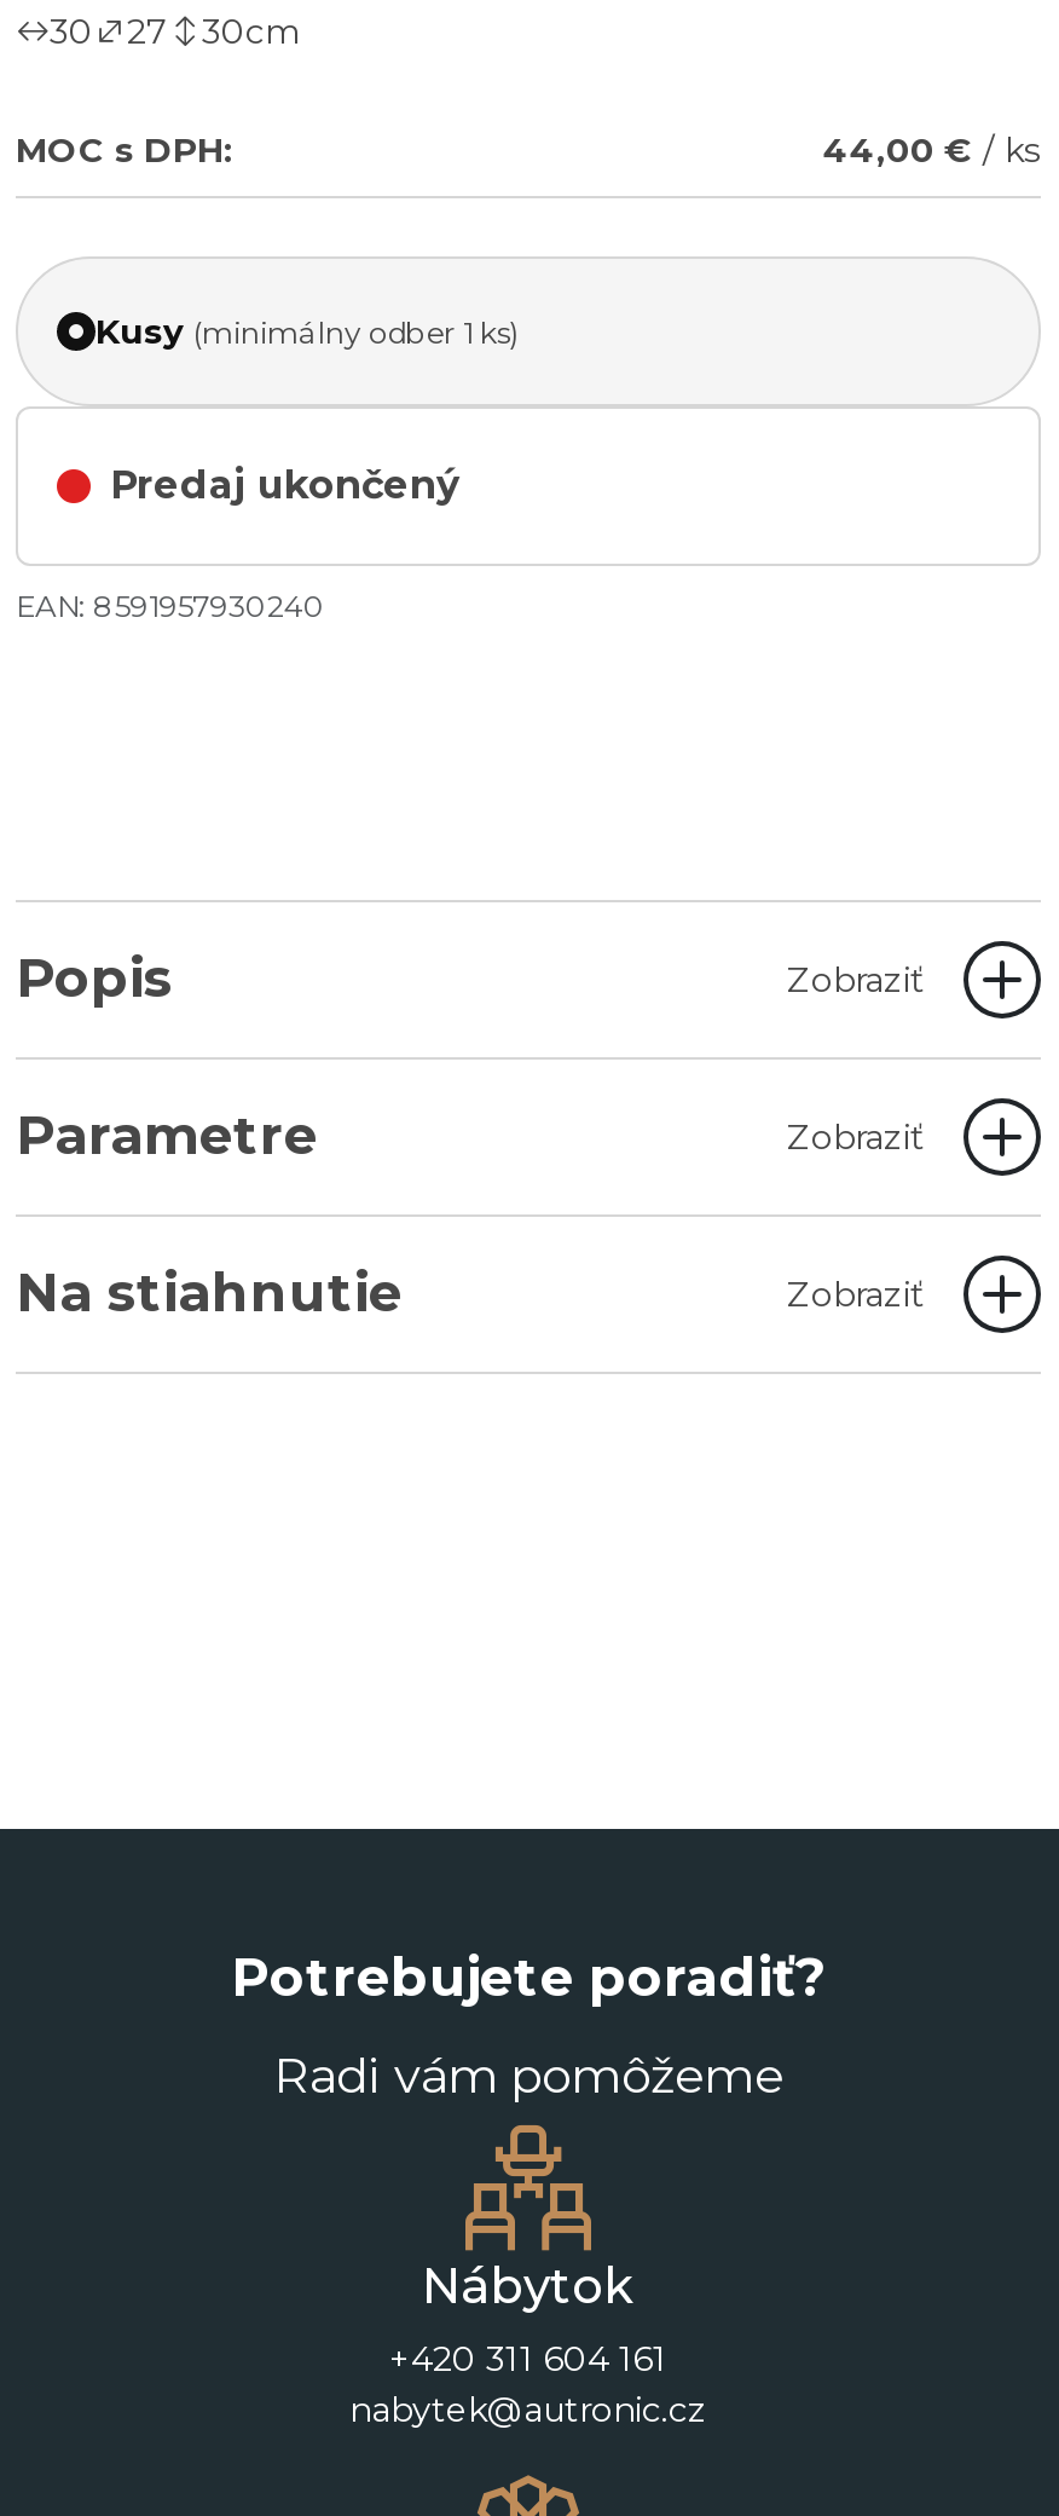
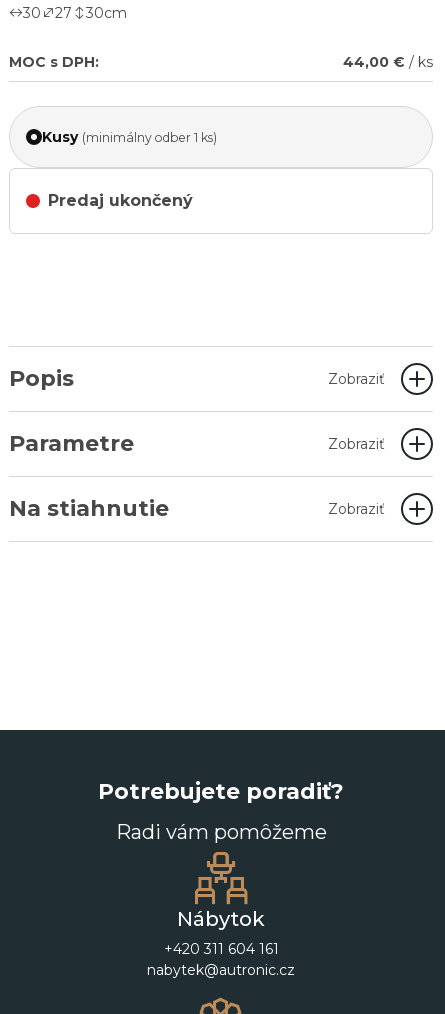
[16,588,325,624] EAN: 8591957930240 -> none

